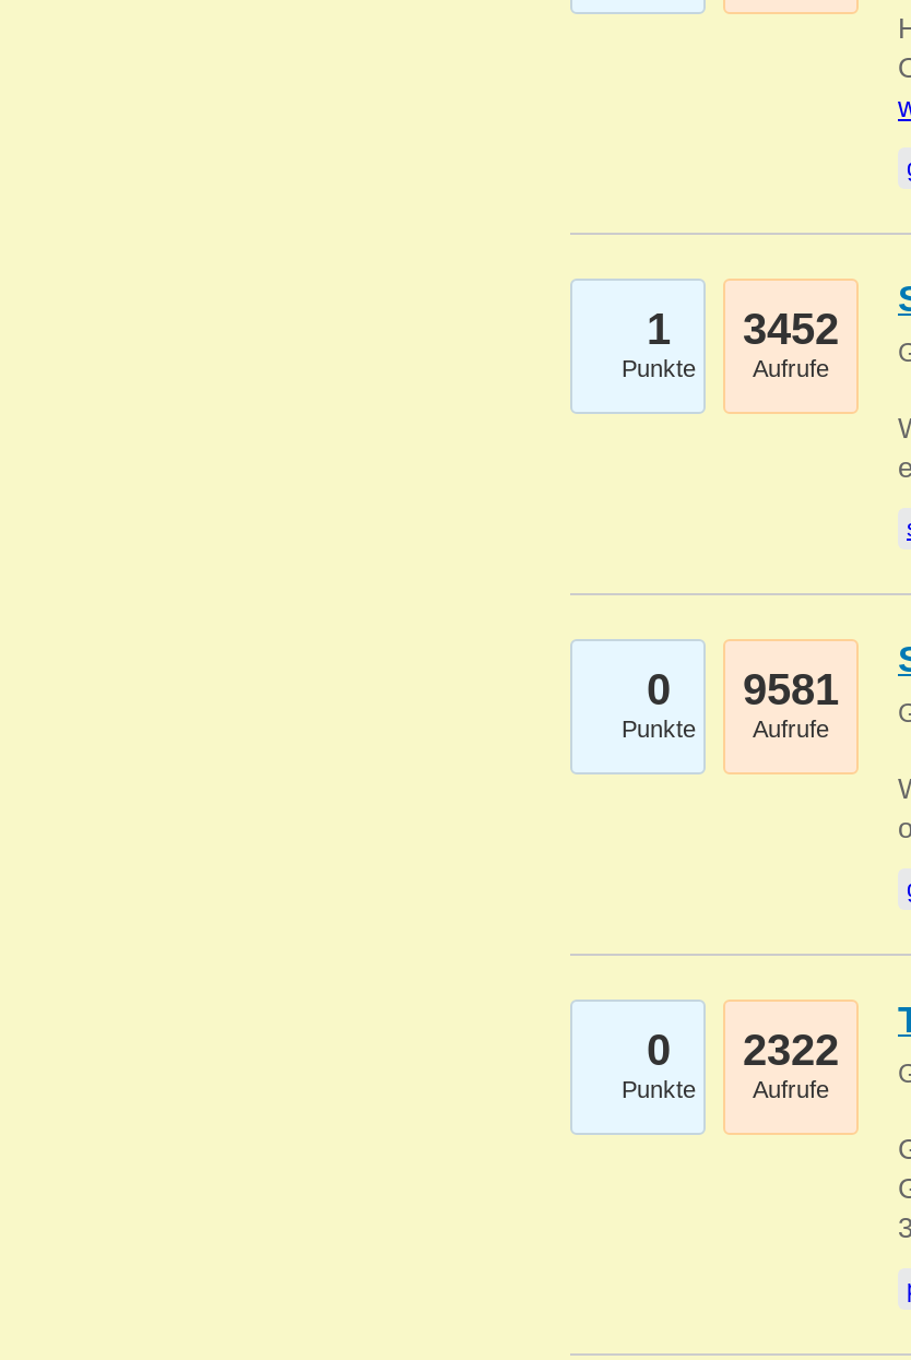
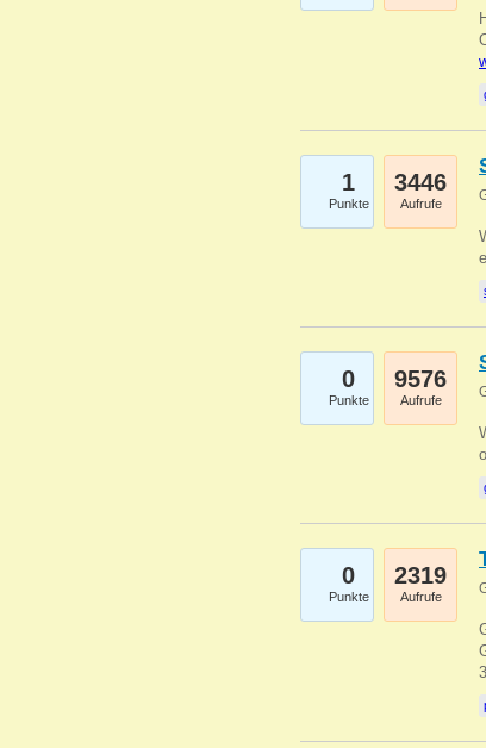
[743,305,839,353] 3452 -> [394,169,447,195] 3446
[743,665,839,713] 9581 -> [394,366,447,392] 9576
[743,1026,839,1074] 2322 -> [394,562,447,588] 2319

